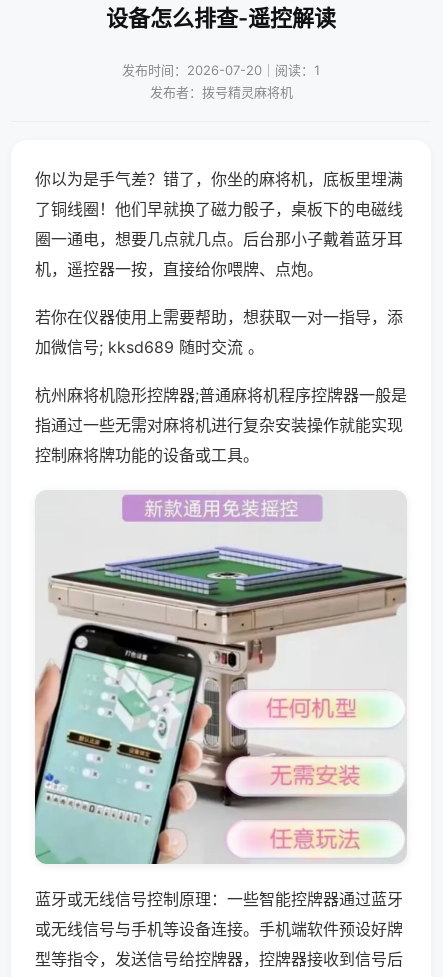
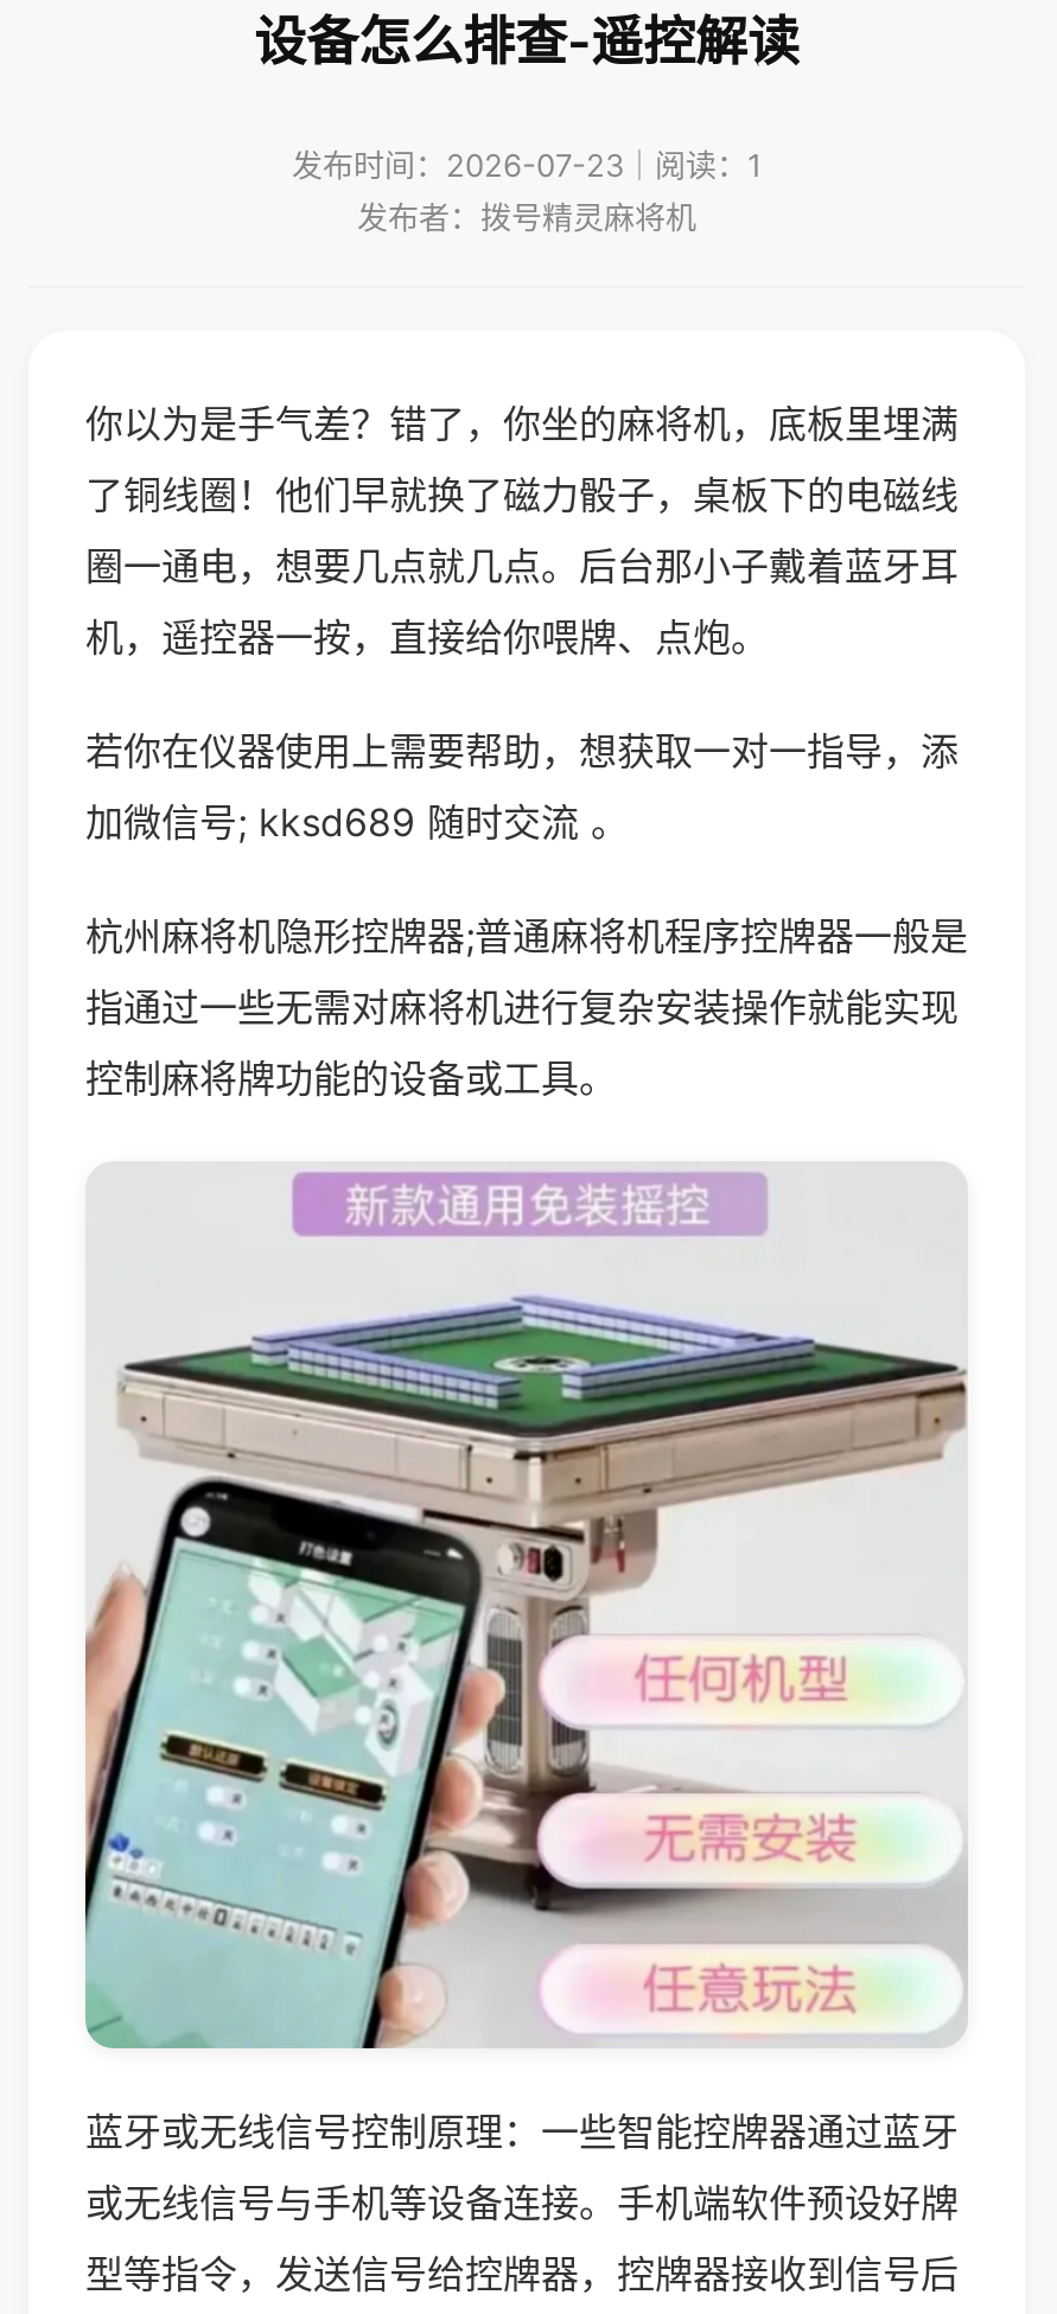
[122,62,320,78] 发布时间：2026-07-20｜阅读：1 -> [292,146,762,184] 发布时间：2026-07-23｜阅读：1

